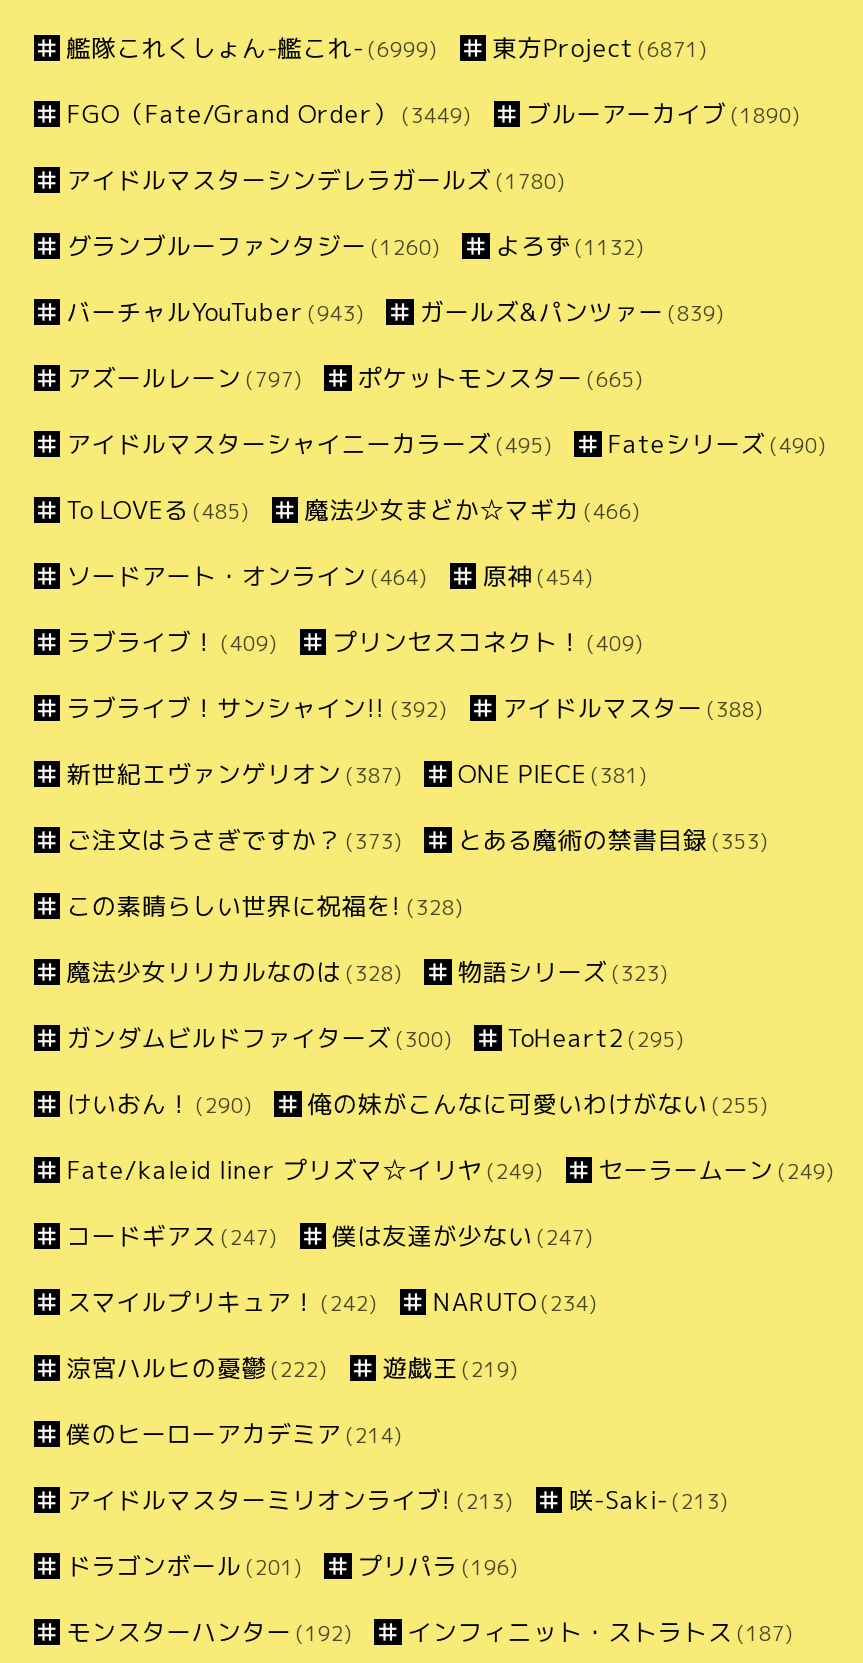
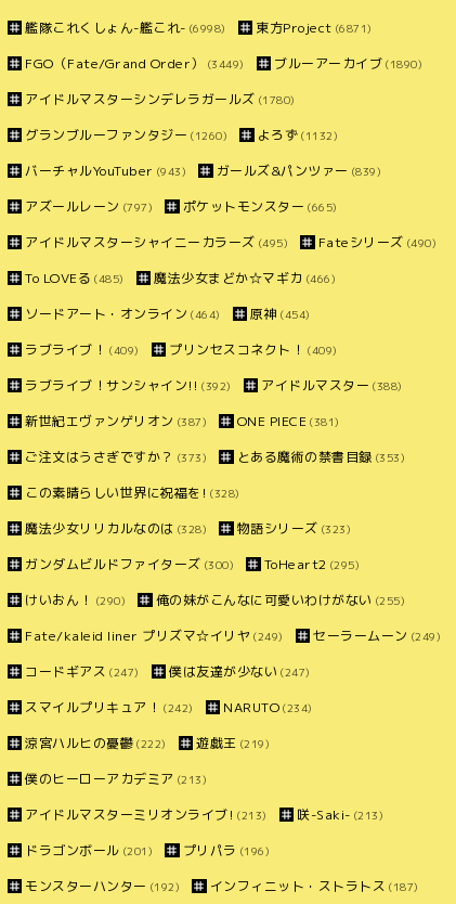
[67,31,438,65] 艦隊これくしょん-艦これ- (6999) -> [25,18,226,37] 艦隊これくしょん-艦これ- (6998)
[67,1417,403,1451] 僕のヒーローアカデミア (214) -> [25,769,207,788] 僕のヒーローアカデミア (213)

